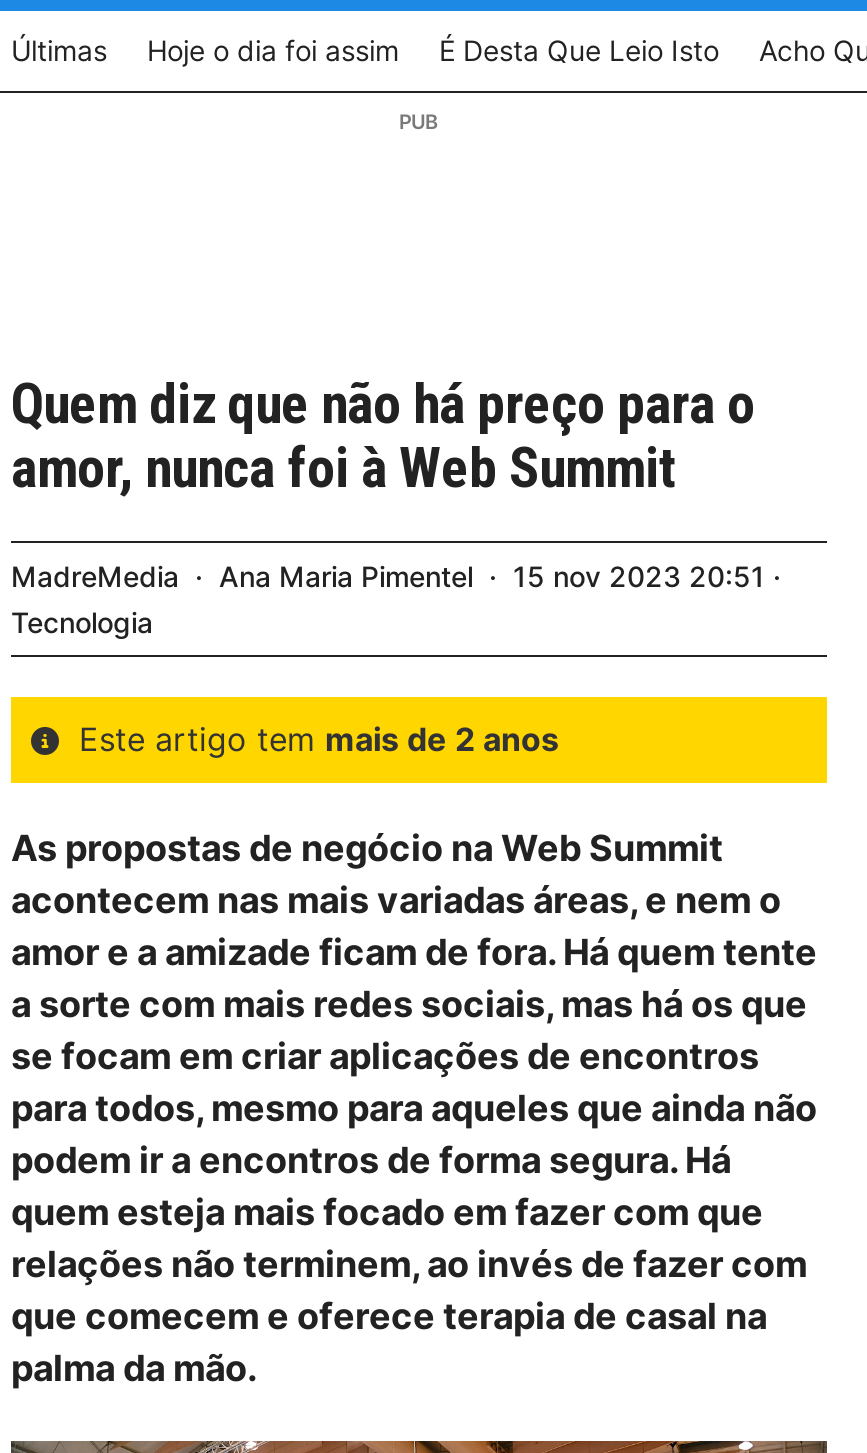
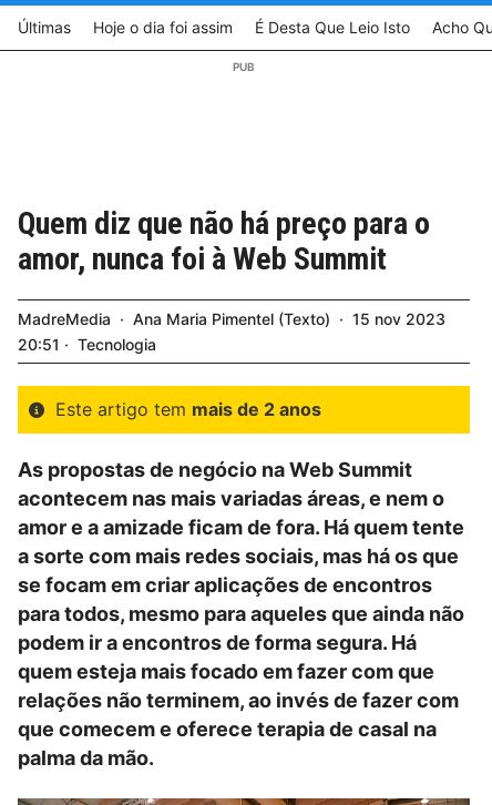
[219,559,765,593] Ana Maria Pimentel | 15 nov 2023 20:51 -> [18,309,445,354] Ana Maria Pimentel Texto | 15 nov 2023 | 20:51

